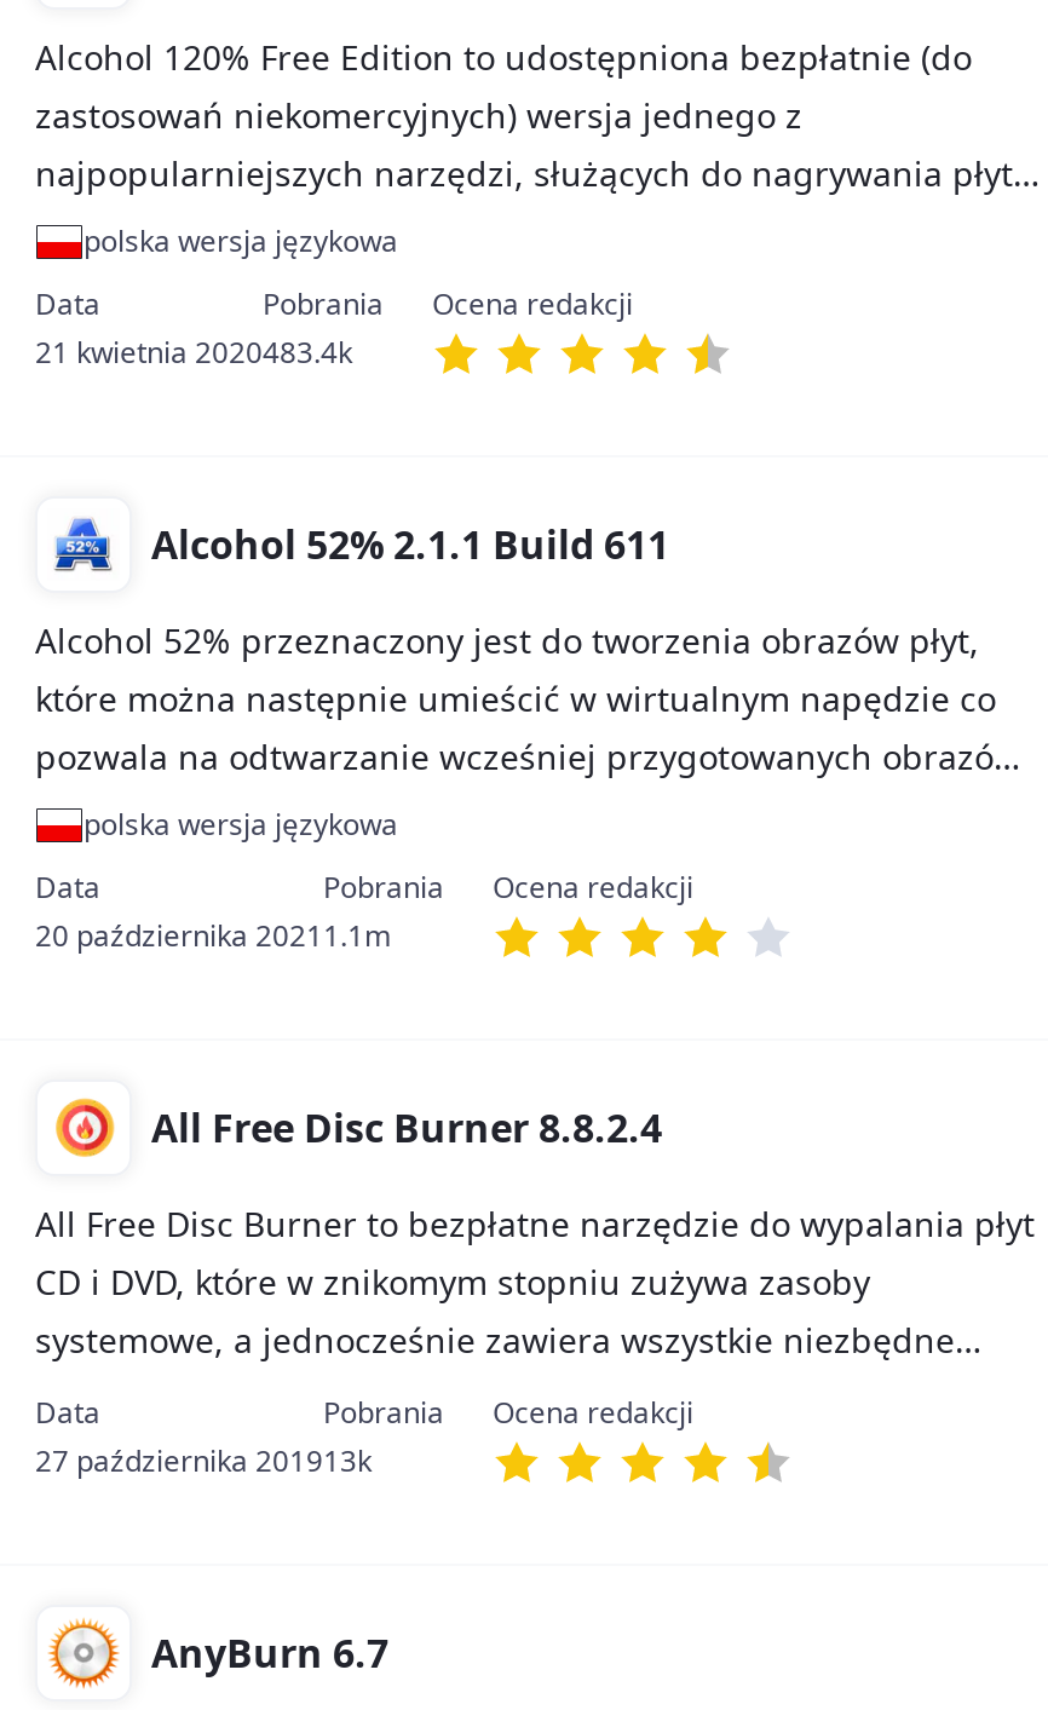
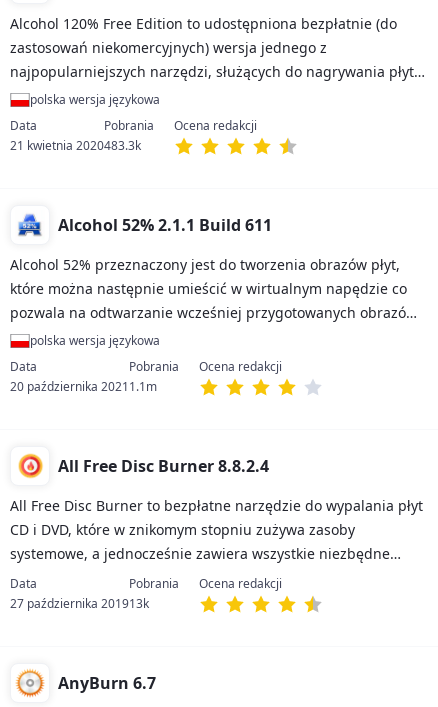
[35,332,352,373] 21 kwietnia 2020483.4k -> [10,137,141,154] 21 kwietnia 2020483.3k

